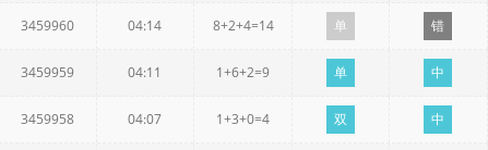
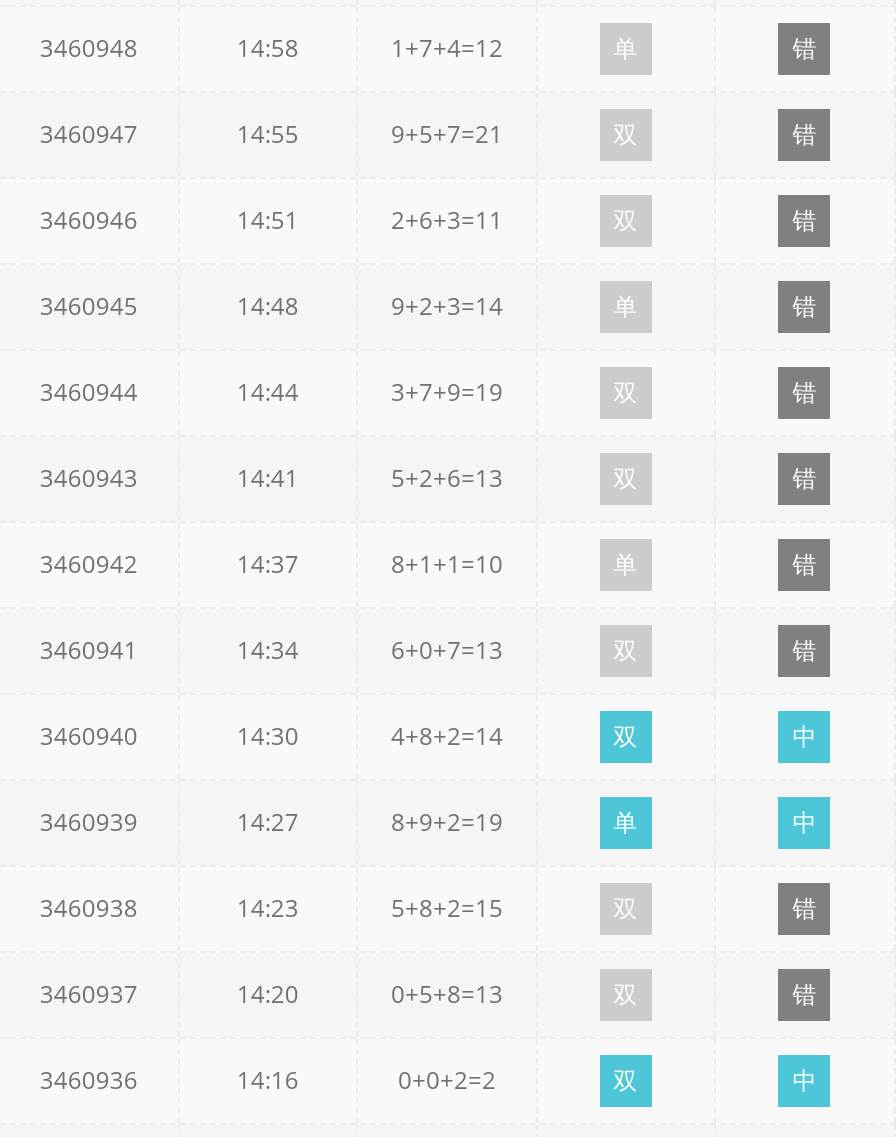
[21,17,74,35] 3459960 -> [40,32,138,66] 3460948
[128,17,162,35] 04:14 -> [237,32,299,66] 14:58
[212,17,273,35] 8+2+4=14 -> [391,32,503,66] 1+7+4=12
[21,63,270,82] 3459959 | 04:11 | 1+6+2=9 -> [40,118,816,840] 3460947 | 14:55 | 9+5+7=21 | 双 | 错 | 3460946 | 14:51 | 2+6+3=11 | 双 | 错 | 3460945 | 14:48 | 9+2+3=14 | 单 | 错 | 3460944 | 14:44 | 3+7+9=19 | 双 | 错 | 3460943 | 14:41 | 5+2+6=13 | 双 | 错 | 3460942 | 14:37 | 8+1+1=10 | 单 | 错 | 3460941 | 14:34 | 6+0+7=13 | 双 | 错 | 3460940 | 14:30 | 4+8+2=14 | 双 | 中 | 3460939 | 14:27 | 8+9+2=19
[21,110,270,129] 3459958 | 04:07 | 1+3+0=4 -> [40,892,816,1098] 3460938 | 14:23 | 5+8+2=15 | 双 | 错 | 3460937 | 14:20 | 0+5+8=13 | 双 | 错 | 3460936 | 14:16 | 0+0+2=2

